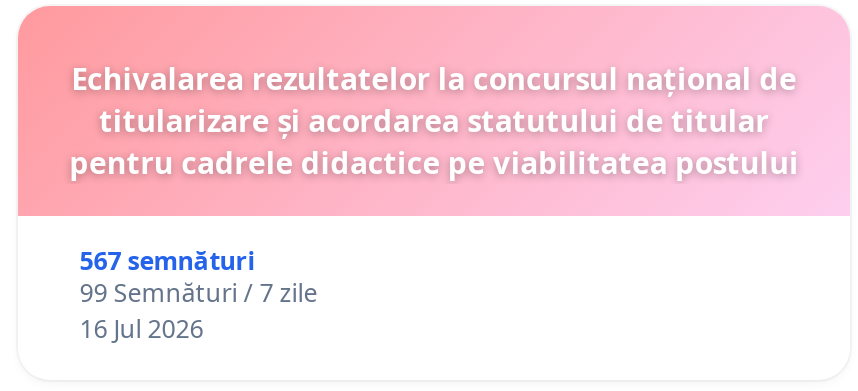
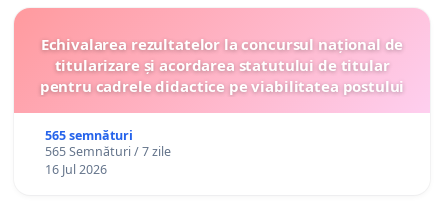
[80,245,256,279] 567 semnături -> [45,127,133,144] 565 semnături
[80,277,318,311] 99 Semnături / 7 zile -> [45,143,171,160] 565 Semnături / 7 zile

